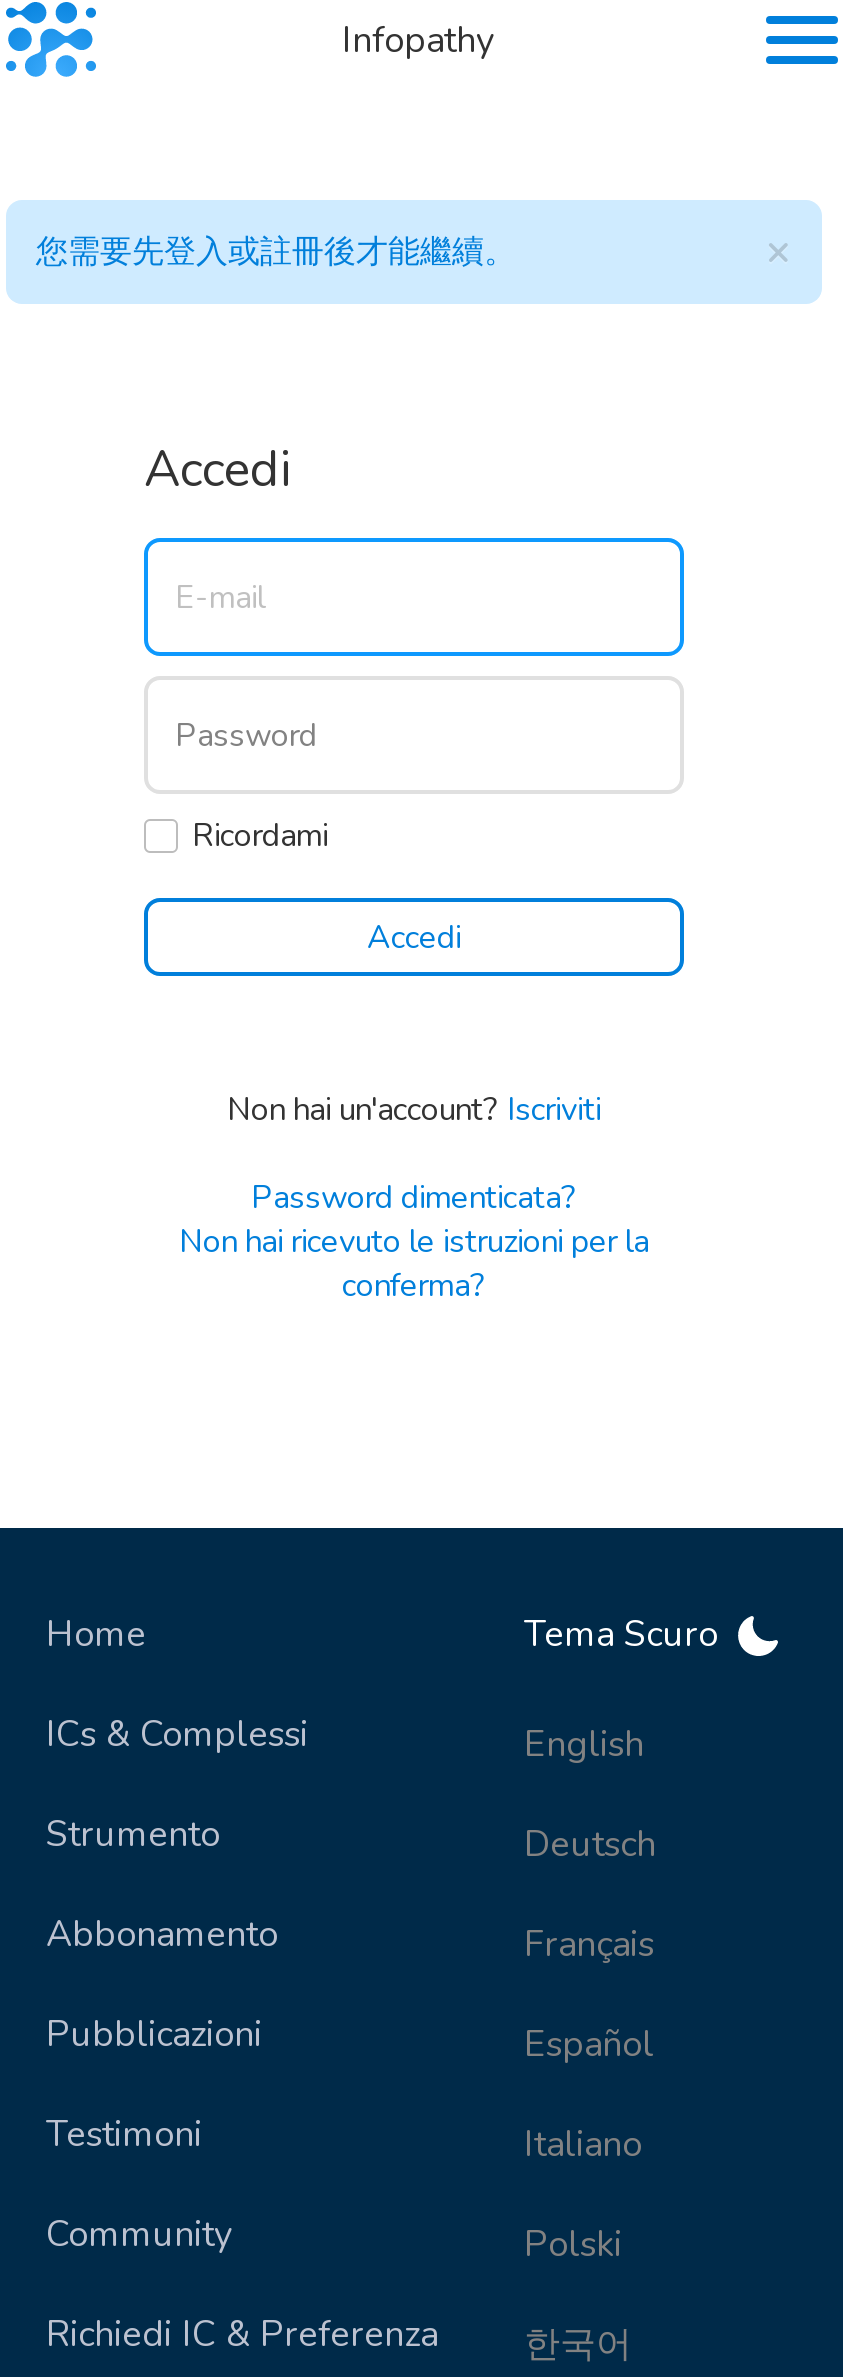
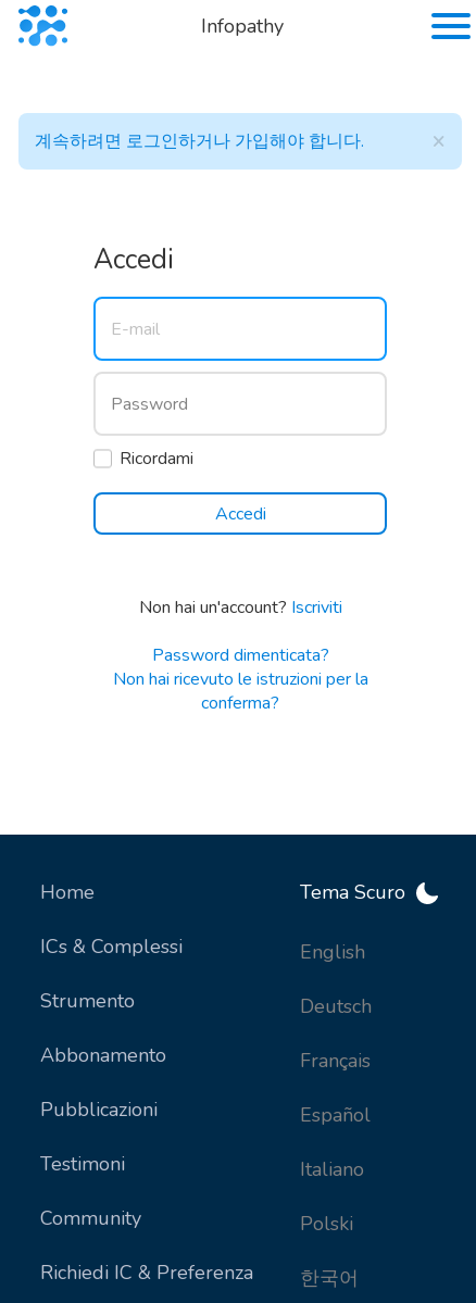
[36,230,516,274] 您需要先登入或註冊後才能繼續。 -> [35,129,364,153] 계속하려면 로그인하거나 가입해야 합니다.

